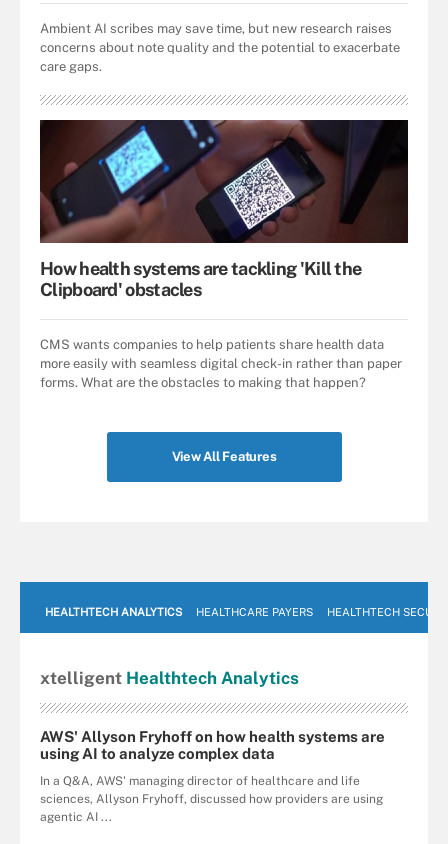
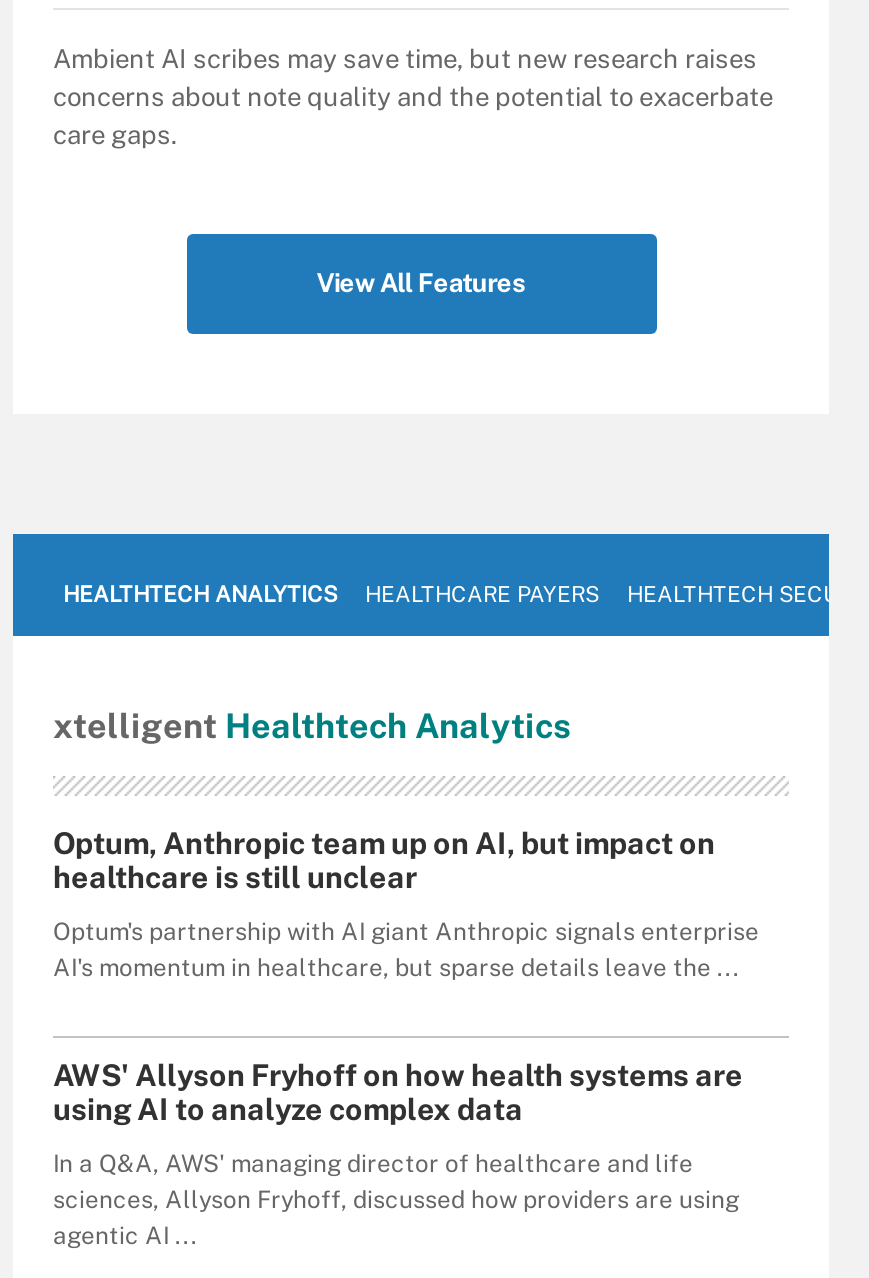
[39,119,409,390] [image] | How health systems are tackling 'Kill the | Clipboard' obstacles | CMS wants companies to help patients share health data | more easily with seamless digital check-in rather than paper | forms. What are the obstacles to making that happen? -> none
moved [40,449,313,688] -> [53,267,599,745]: View All Features | HEALTHTECH ANALYTICS | HEALTHCARE PAYERS | xtelligent Healthtech Analytics
none -> [53,825,759,981] Optum, Anthropic team up on AI, but impact on | healthcare is still unclear | Optum's partnership with AI giant Anthropic signals enterprise | AI's momentum in healthcare, but sparse details leave the ...

